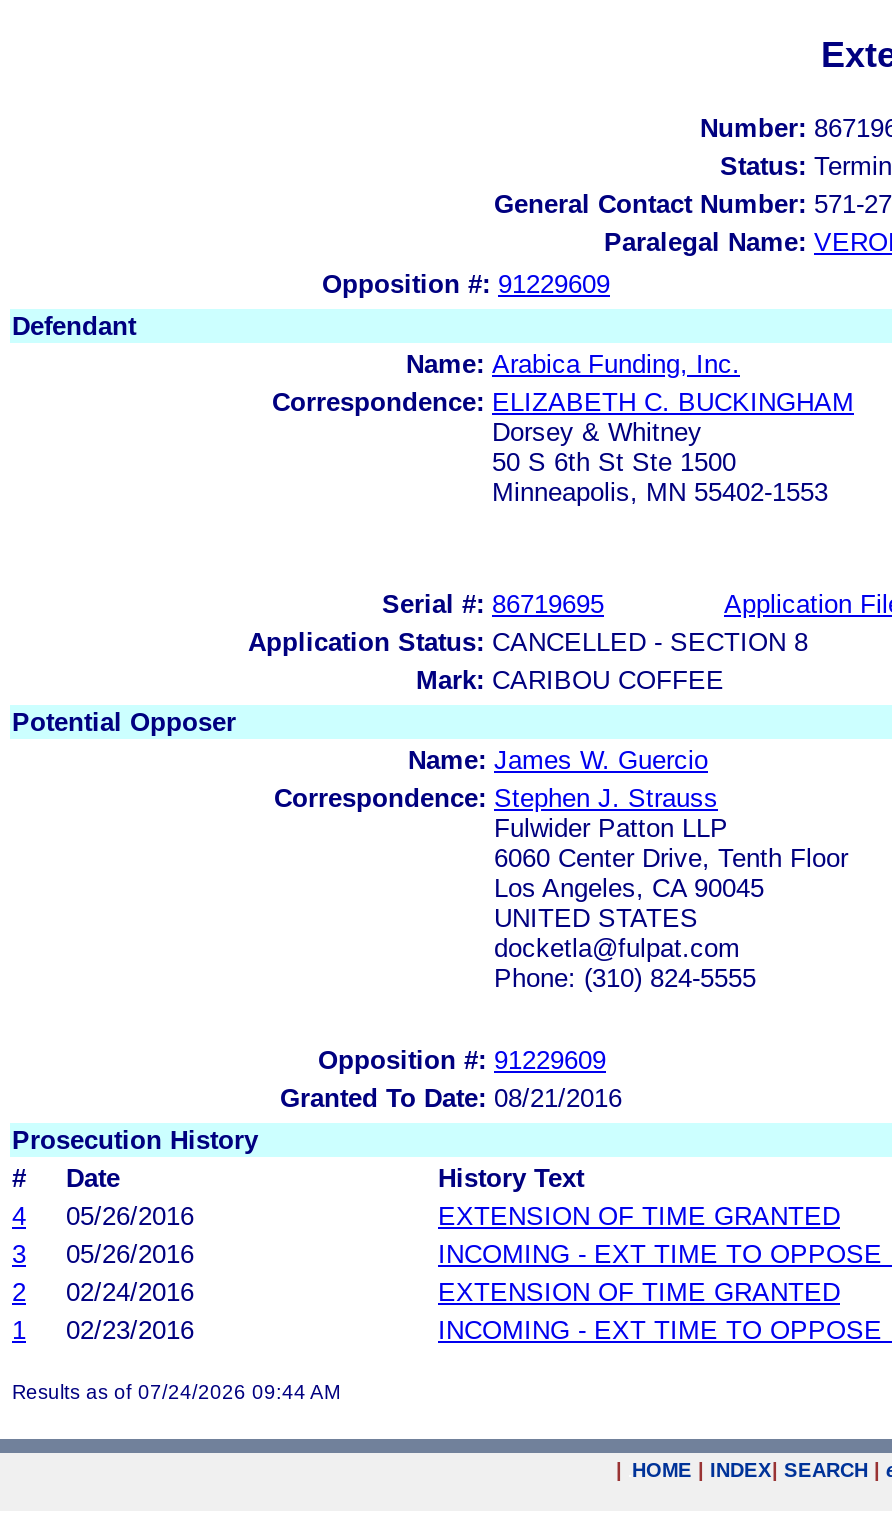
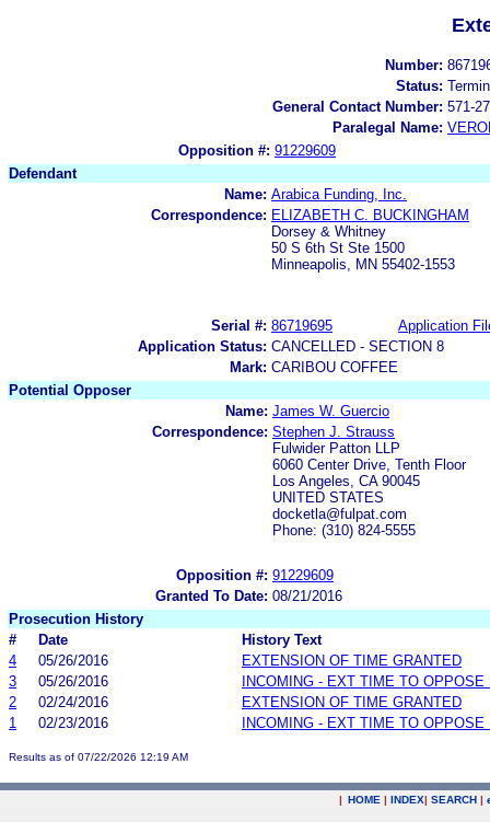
[12,1381,340,1403] Results as of 07/24/2026 09:44 AM -> [9,751,188,763] Results as of 07/22/2026 12:19 AM

